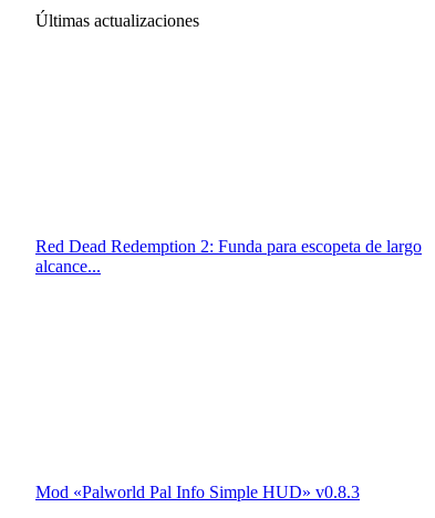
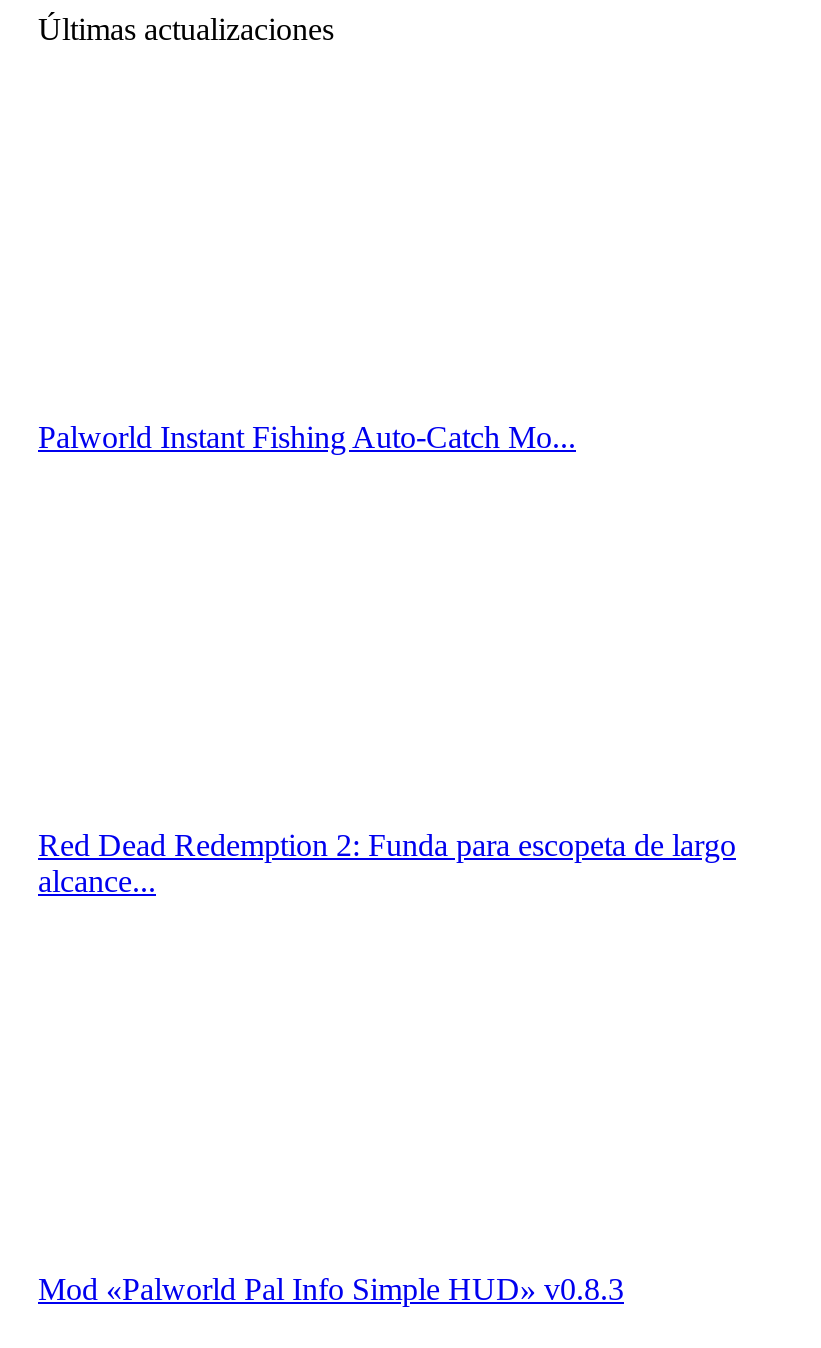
none -> [38,420,576,454] Palworld Instant Fishing Auto-Catch Mo...

